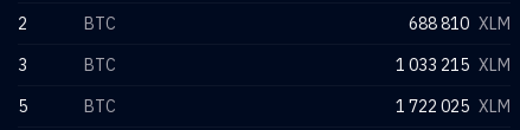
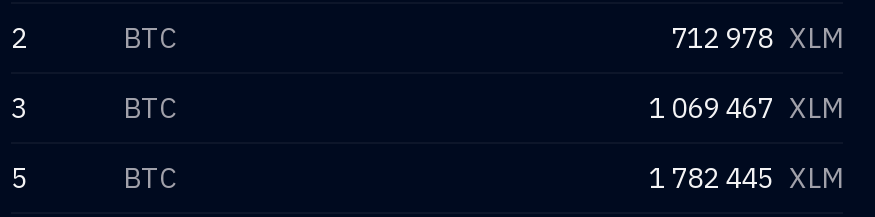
[409,13,511,34] 688 810 XLM -> [671,20,843,56] 712 978 XLM
[396,54,511,76] 1 033 215 XLM -> [649,90,843,126] 1 069 467 XLM
[396,96,511,117] 1 722 025 XLM -> [649,160,843,196] 1 782 445 XLM

